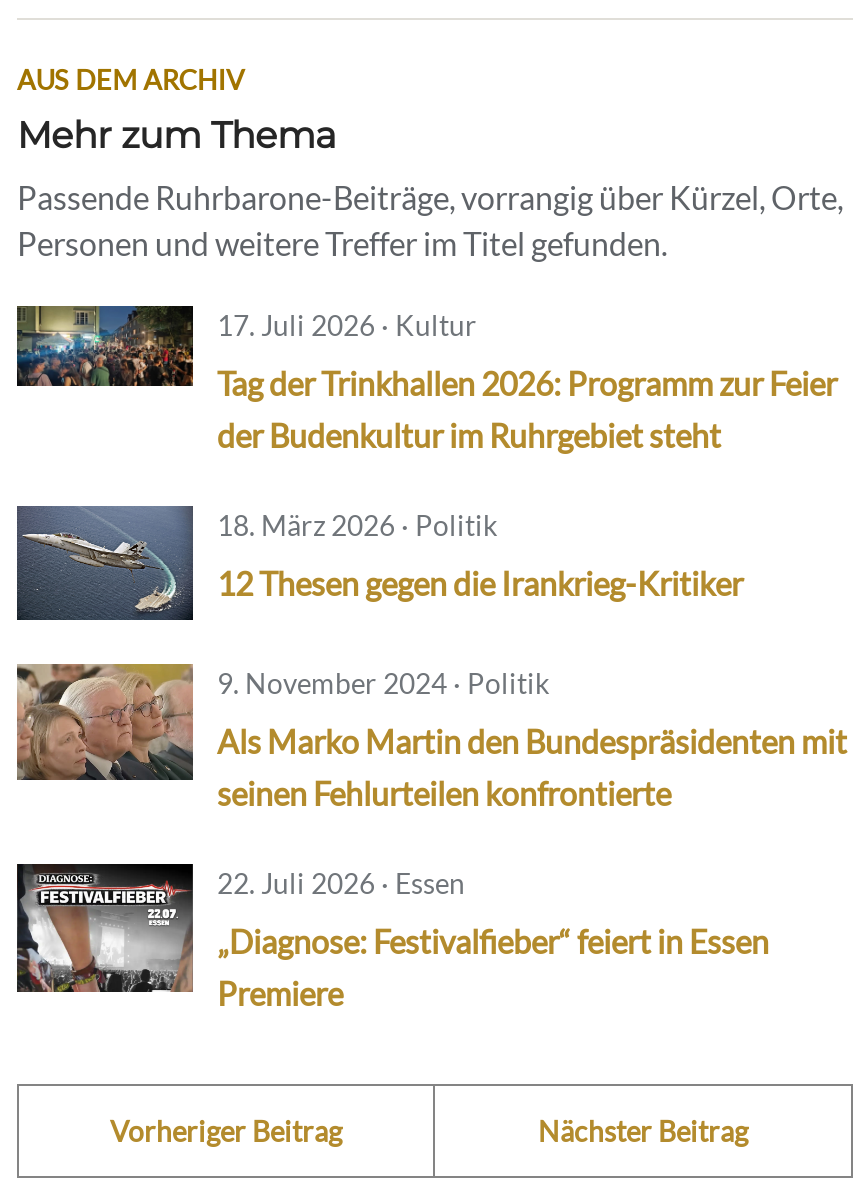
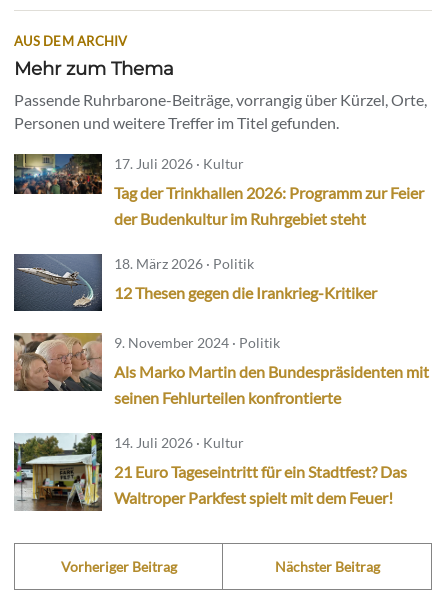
[15,862,465,1020] [image] | 22. Juli 2026 · Essen -> [13,432,244,512] [image] | 14. Juli 2026 · Kultur
[217,922,769,1012] „Diagnose: Festivalfieber“ feiert in Essen | Premiere -> [114,462,407,507] 21 Euro Tageseintritt für ein Stadtfest? Das | Waltroper Parkfest spielt mit dem Feuer!

